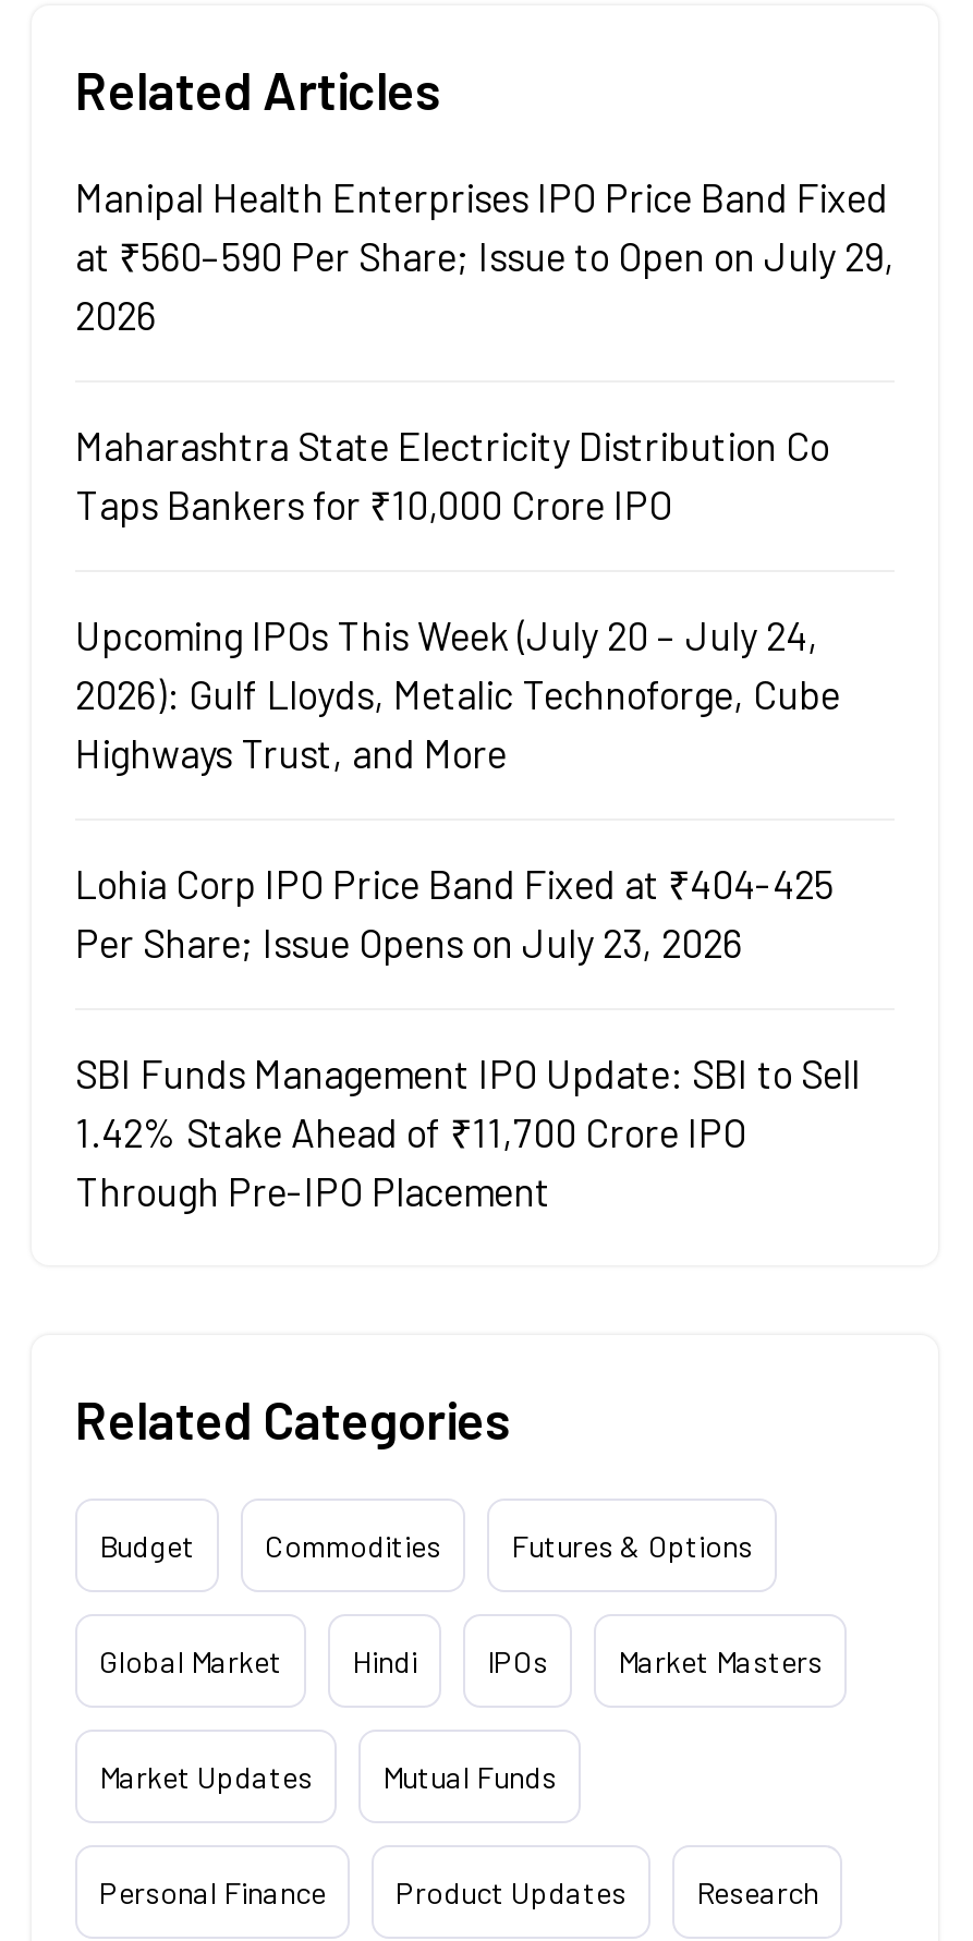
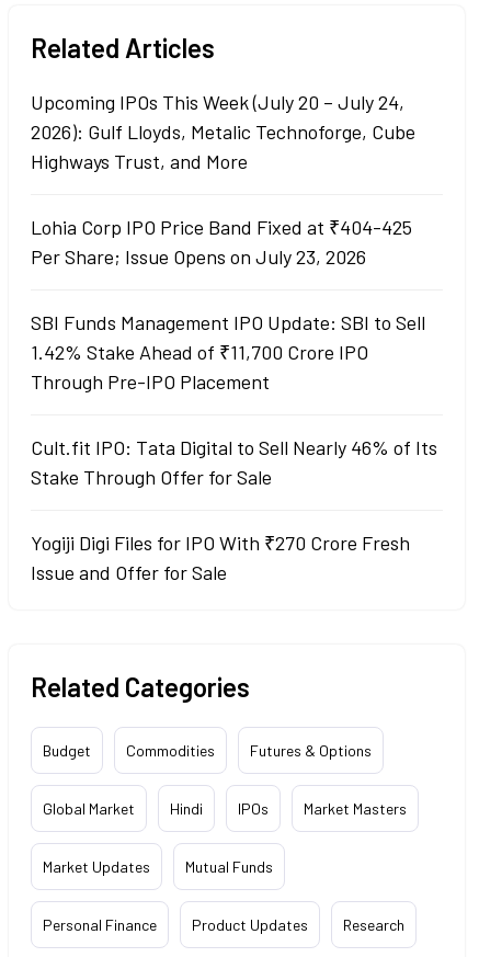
[75,174,895,529] Manipal Health Enterprises IPO Price Band Fixed | at ₹560–590 Per Share; Issue to Open on July 29, | 2026 | Maharashtra State Electricity Distribution Co | Taps Bankers for ₹10,000 Crore IPO -> none
moved [75,612,860,1215] -> [31,90,425,394]: Upcoming IPOs This Week (July 20 – July 24, | 2026): Gulf Lloyds, Metalic Technoforge, Cube | Highways Trust, and More | Lohia Corp IPO Price Band Fixed at ₹404-425 | Per Share; Issue Opens on July 23, 2026 | SBI Funds Management IPO Update: SBI to Sell | 1.42% Stake Ahead of ₹11,700 Crore IPO | Through Pre-IPO Placement
none -> [31,435,437,584] Cult.fit IPO: Tata Digital to Sell Nearly 46% of Its | Stake Through Offer for Sale | Yogiji Digi Files for IPO With ₹270 Crore Fresh | Issue and Offer for Sale

